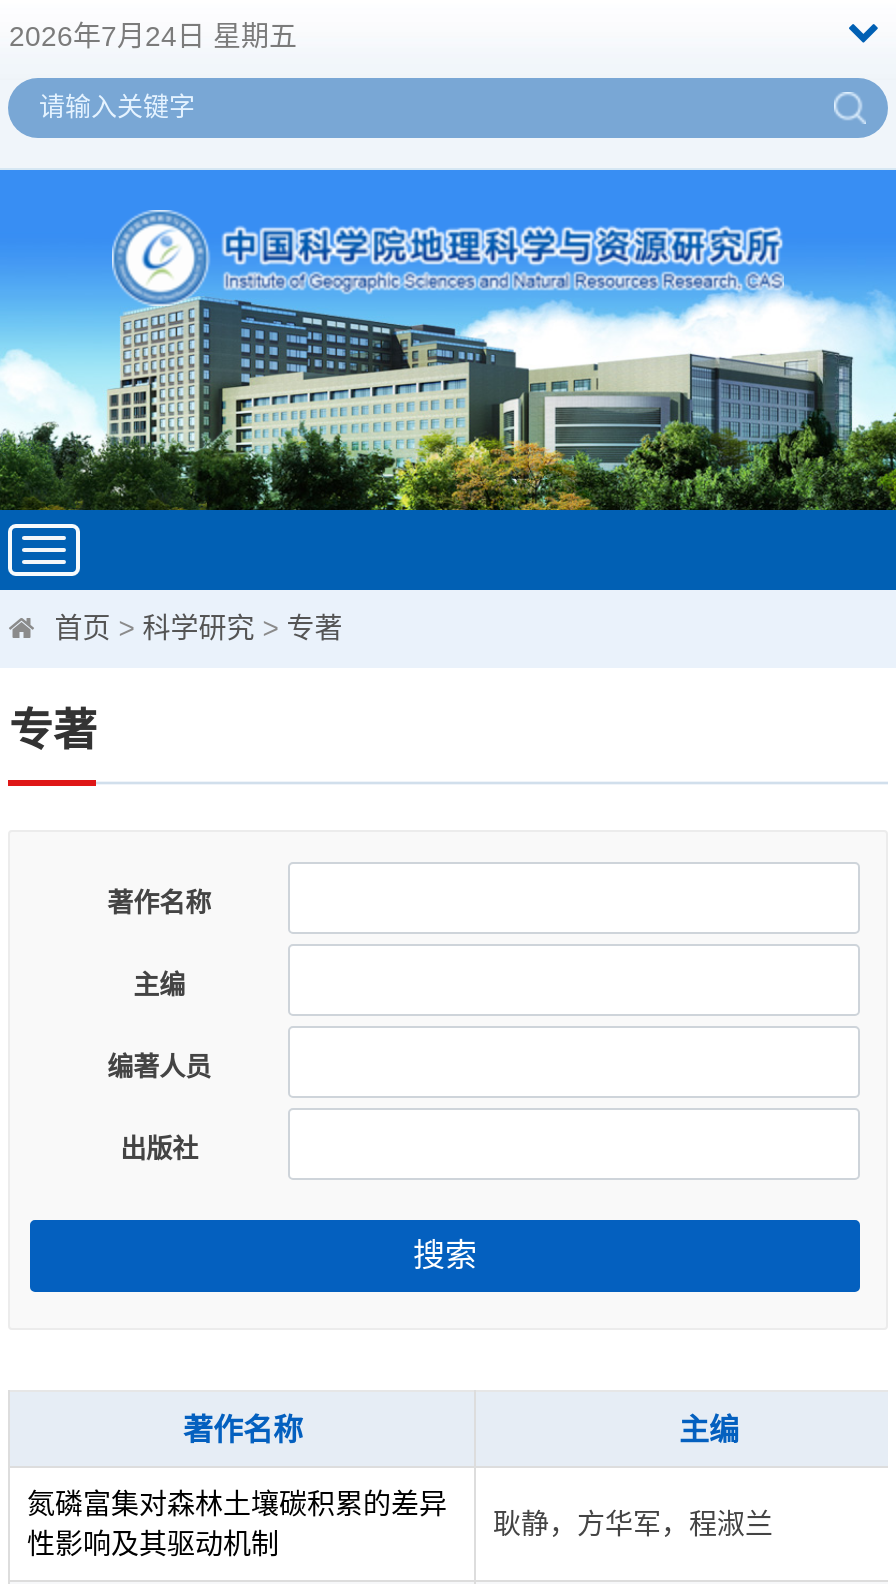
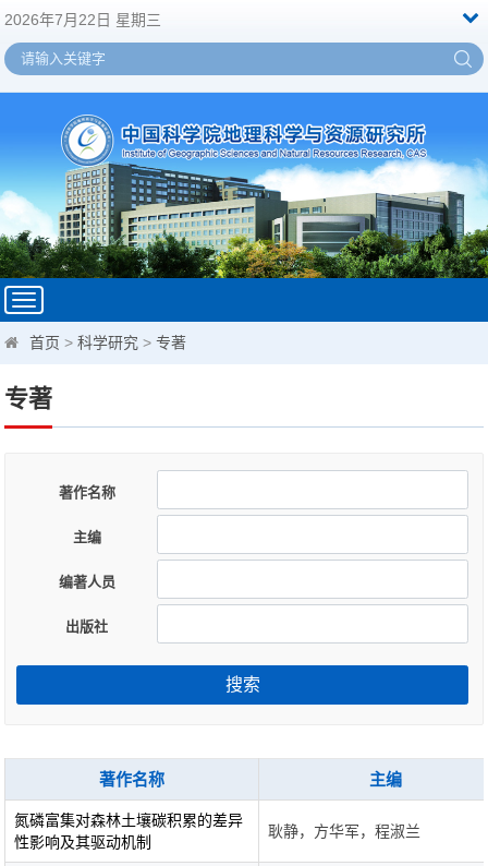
[9,20,297,52] 2026年7月24日 星期五 -> [5,11,162,28] 2026年7月22日 星期三

